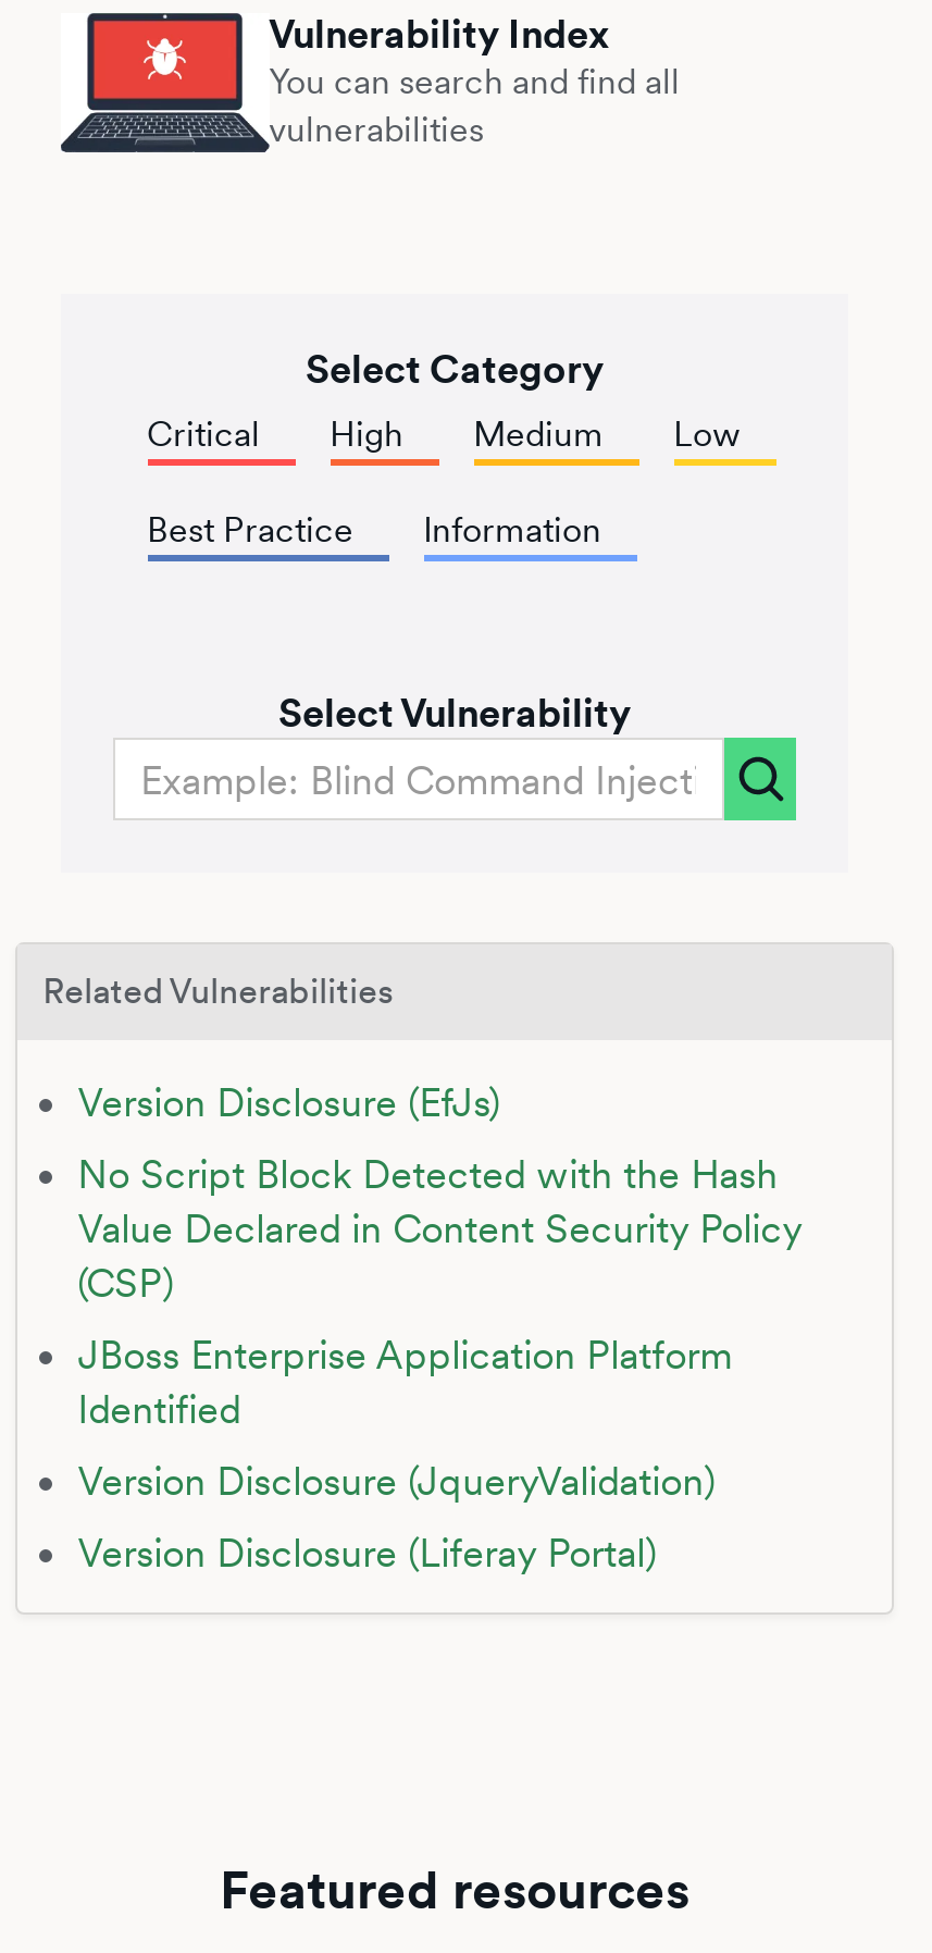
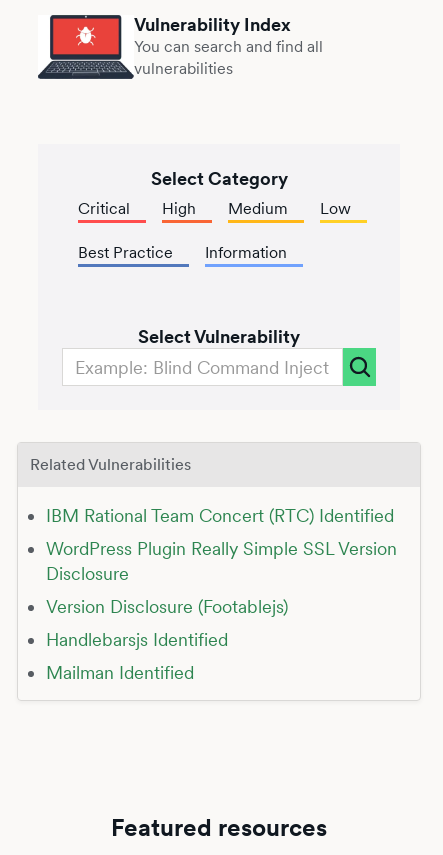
[77,1078,499,1124] Version Disclosure (EfJs) -> [46,505,394,526] IBM Rational Team Concert (RTC) Identified
[77,1150,802,1305] No Script Block Detected with the Hash | Value Declared in Content Security Policy | (CSP) -> [46,538,397,584] WordPress Plugin Really Simple SSL Version | Disclosure
[77,1331,732,1431] JBoss Enterprise Application Platform | Identified -> [46,596,288,617] Version Disclosure (Footablejs)
[77,1457,715,1503] Version Disclosure (JqueryValidation) -> [46,629,228,650] Handlebarsjs Identified
[77,1529,656,1575] Version Disclosure (Liferay Portal) -> [46,662,194,683] Mailman Identified

